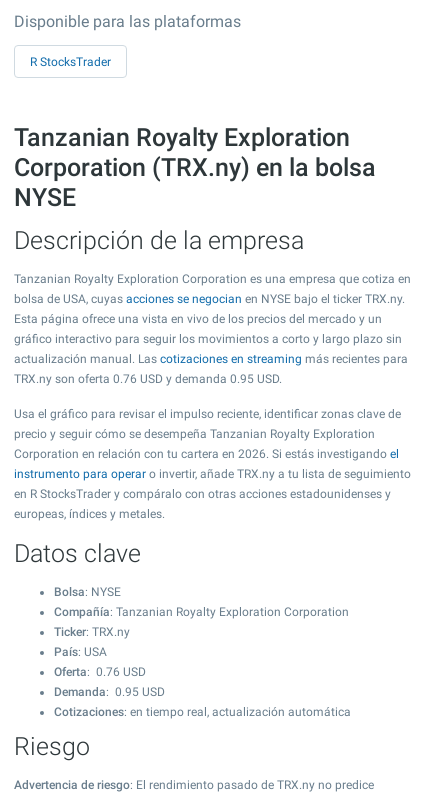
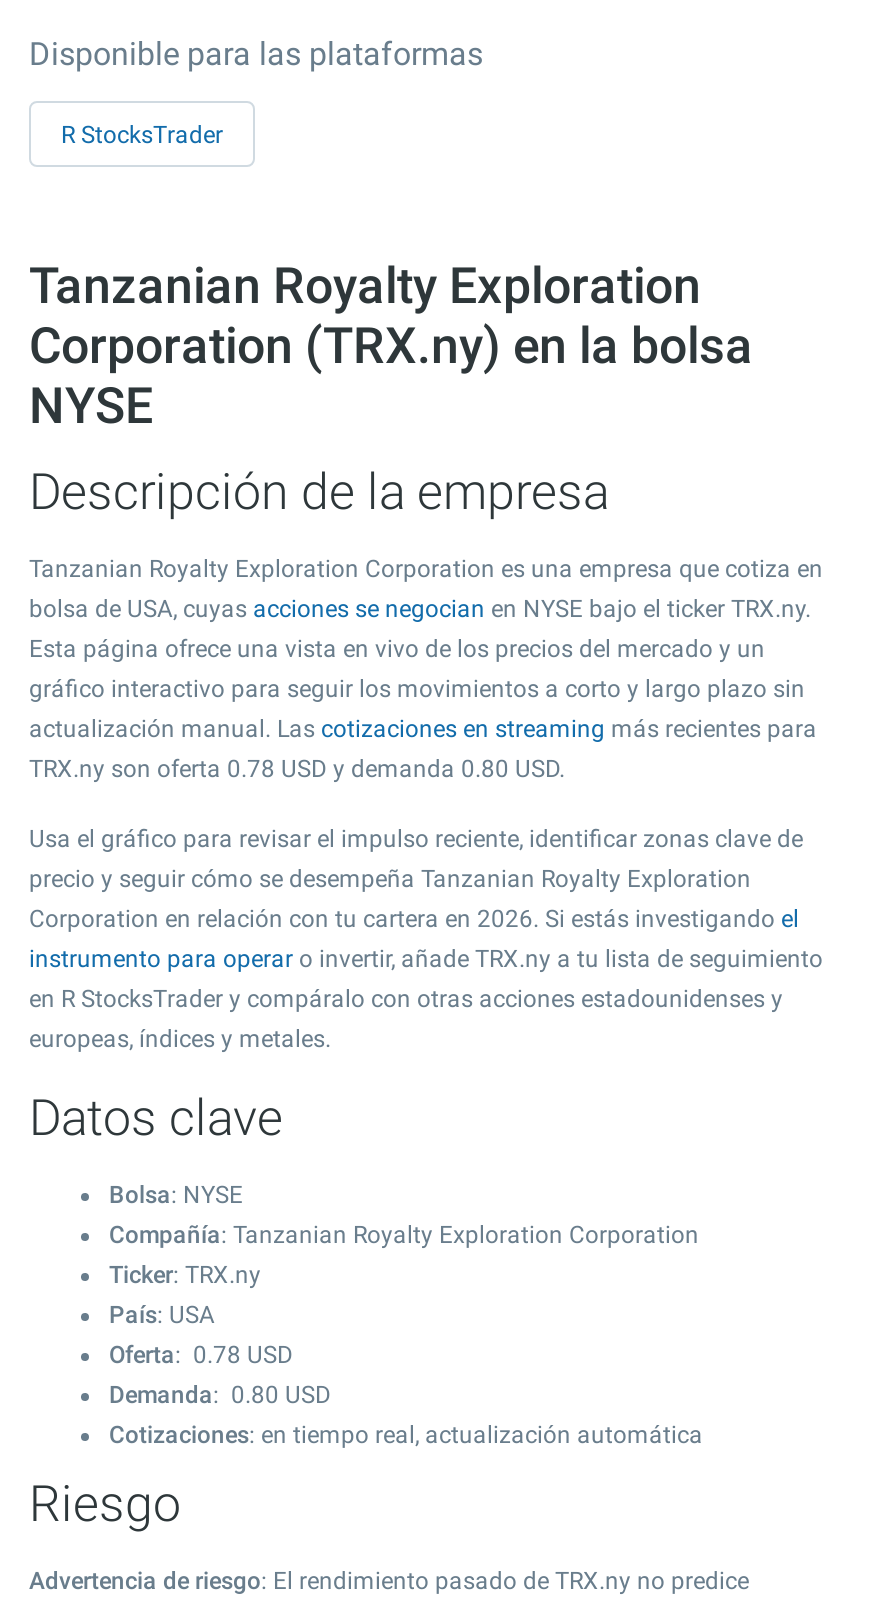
[14,372,282,386] TRX.ny son oferta 0.76 USD y demanda 0.95 USD. -> [29,755,565,783] TRX.ny son oferta 0.78 USD y demanda 0.80 USD.
[54,665,146,679] Oferta: 0.76 USD -> [109,1341,293,1369] Oferta: 0.78 USD
[54,685,165,699] Demanda: 0.95 USD -> [109,1381,331,1409] Demanda: 0.80 USD

